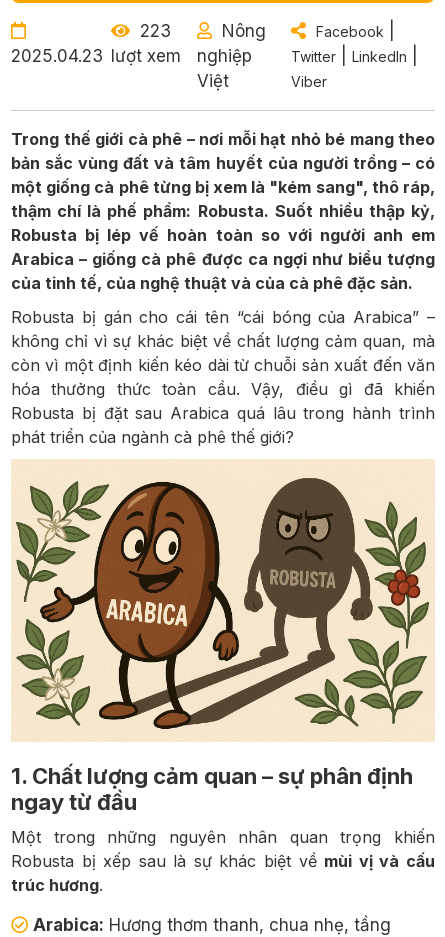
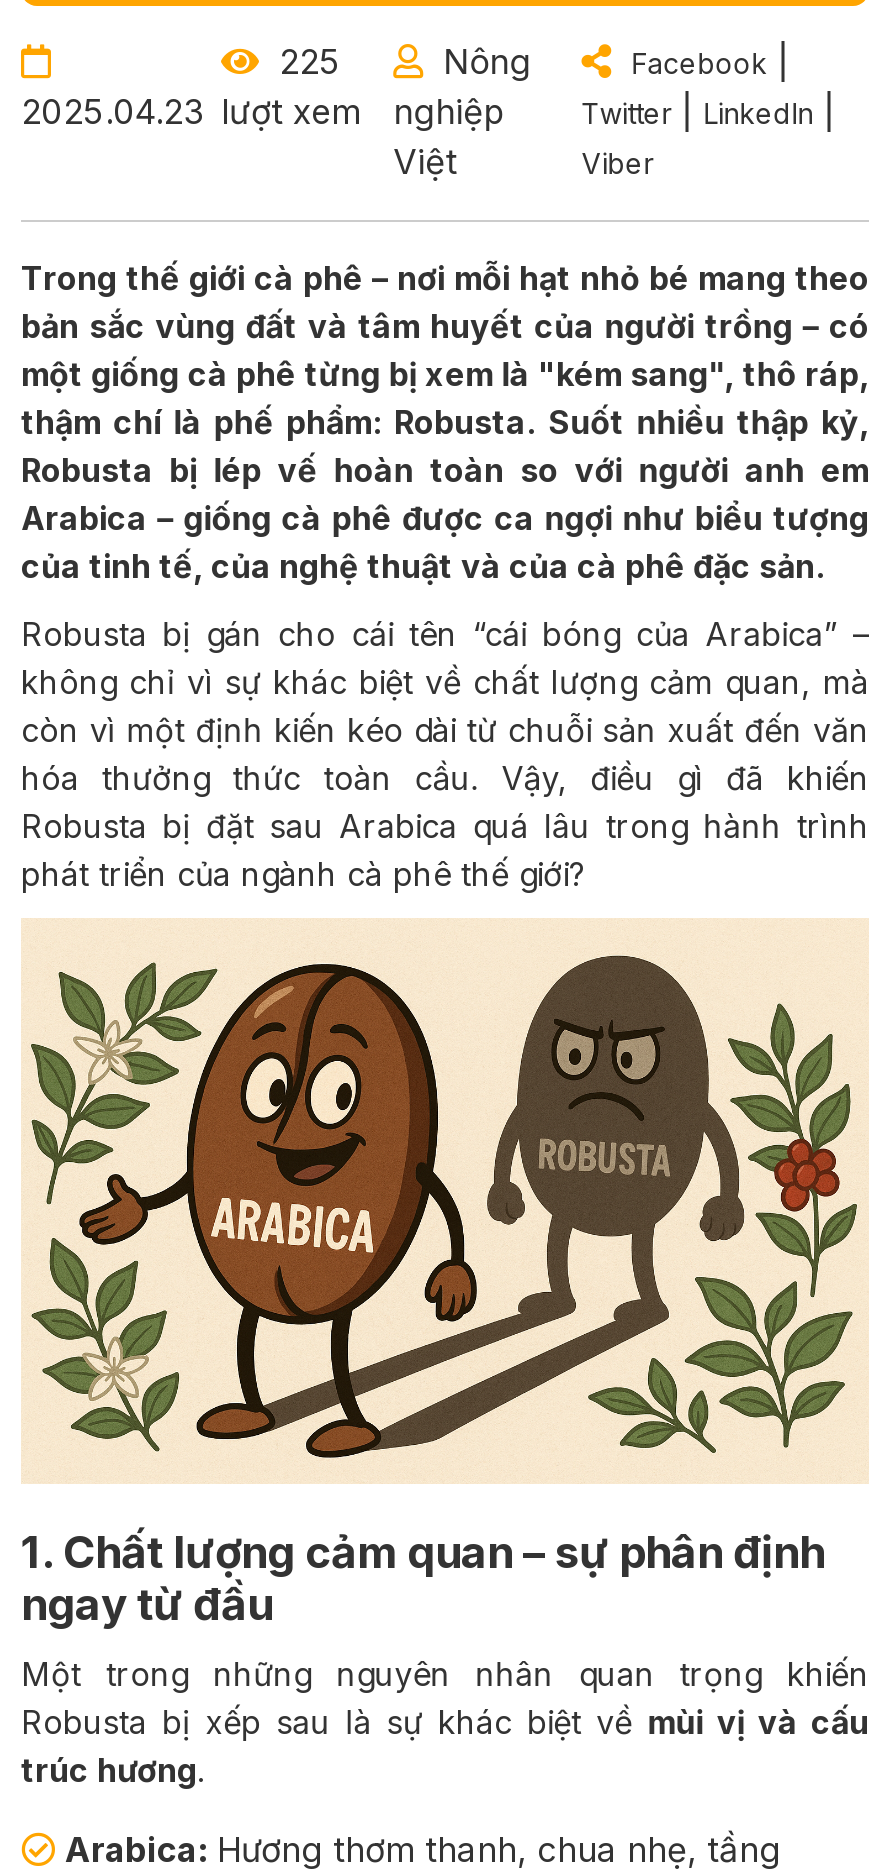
[135,21,171,41] 223 -> [269,42,341,82] 225

